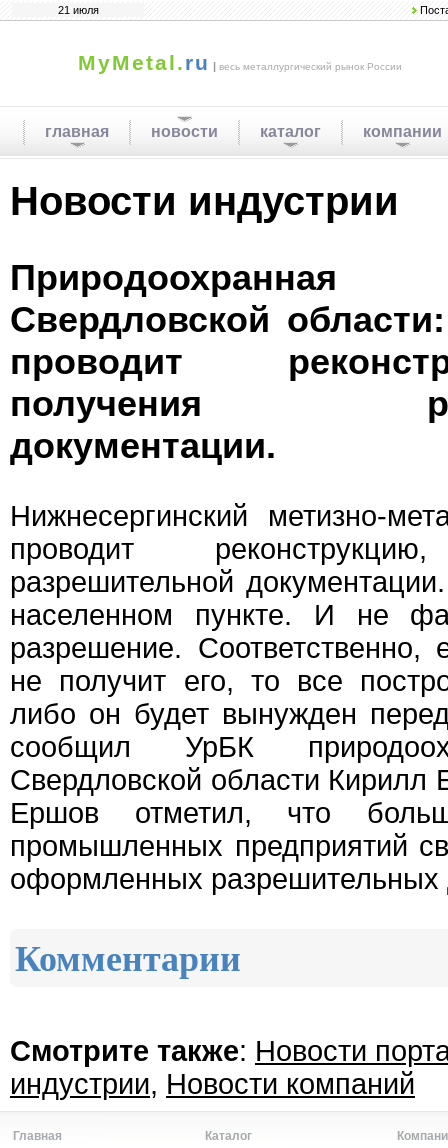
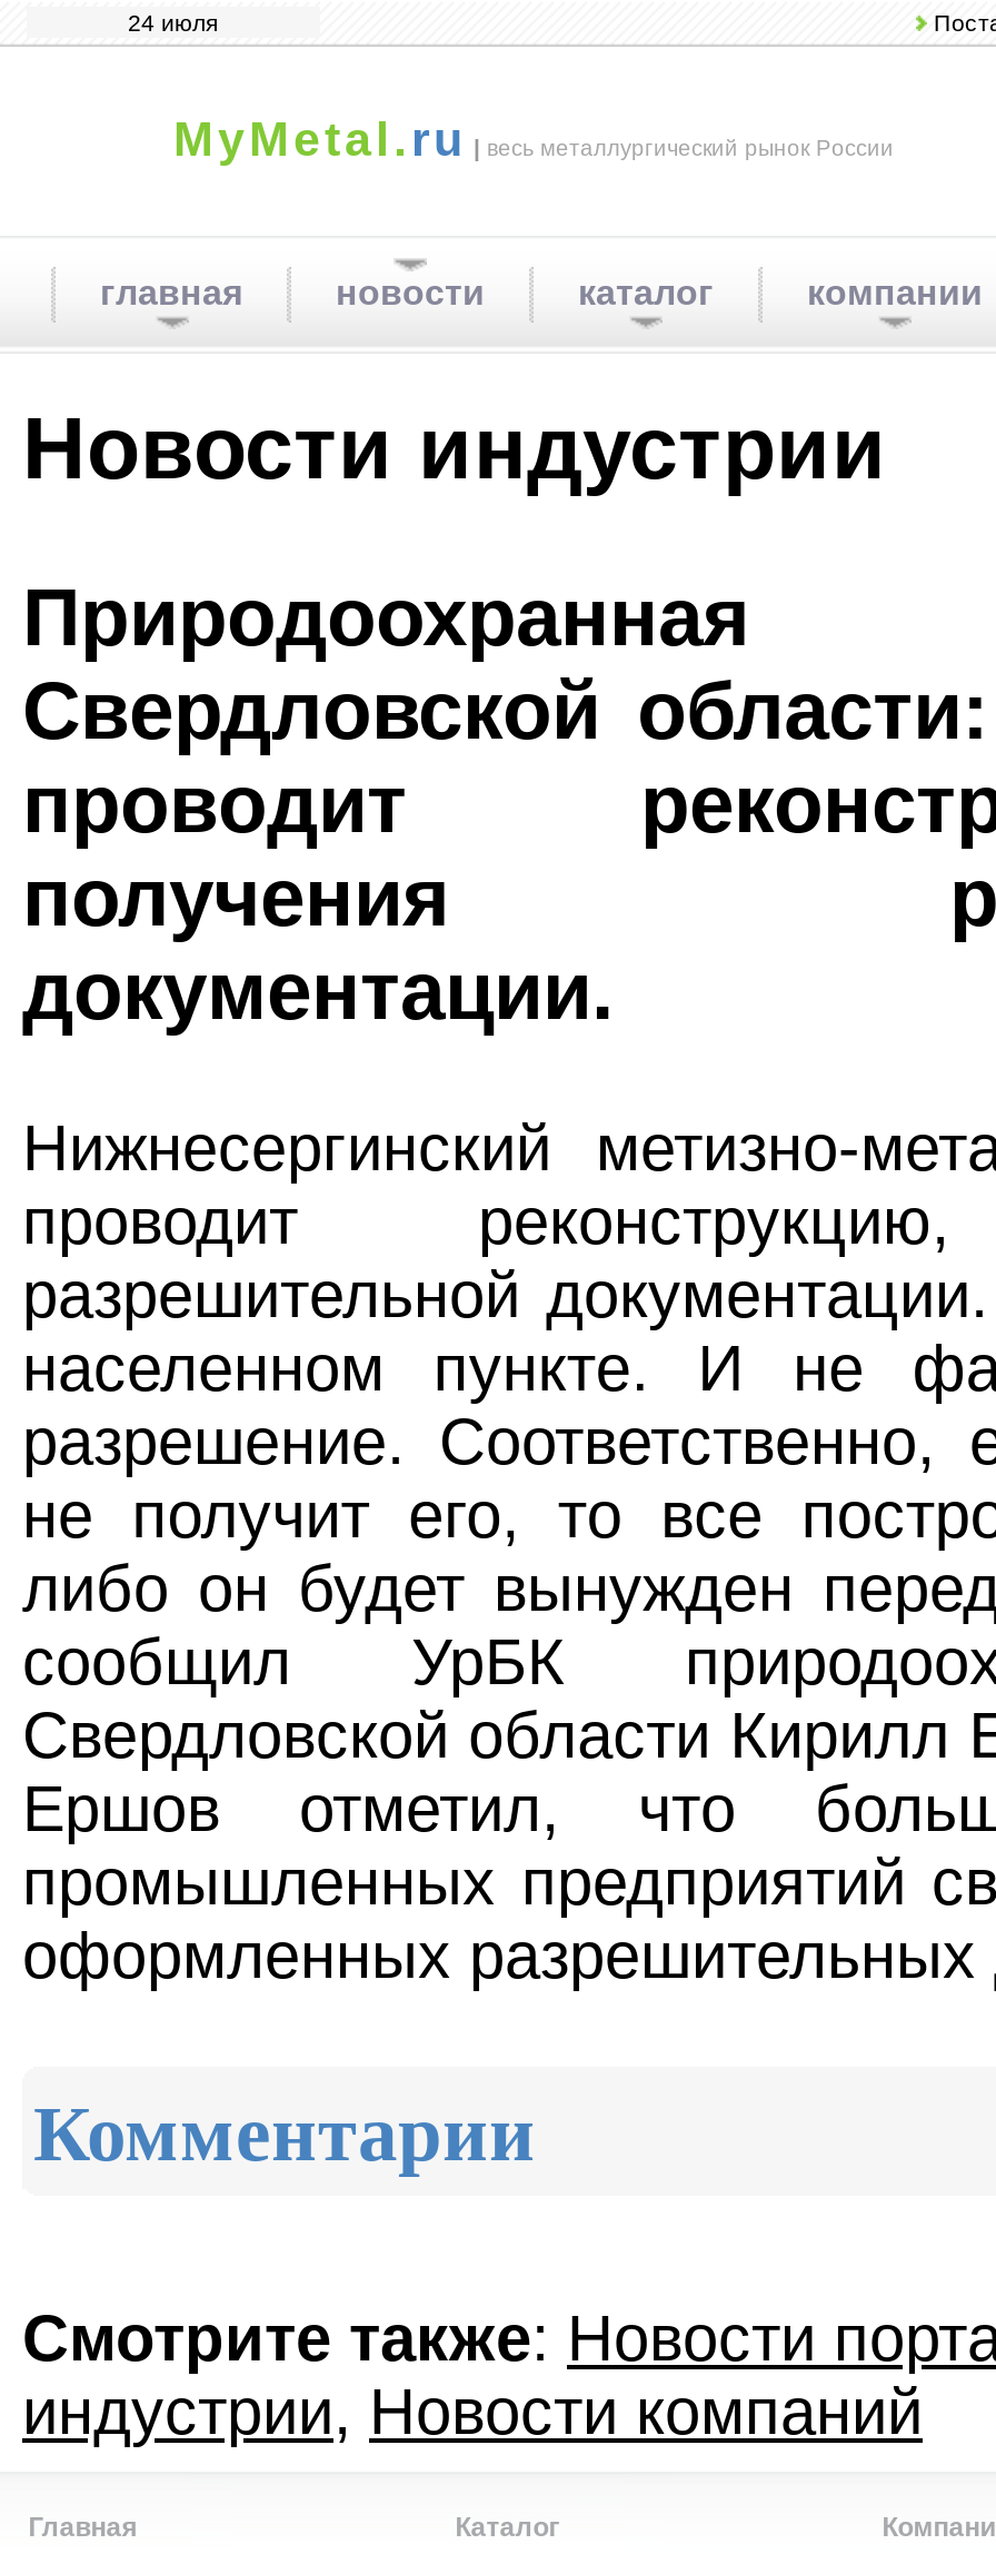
[57,4,98,16] 21 июля -> [128,9,219,36] 24 июля

